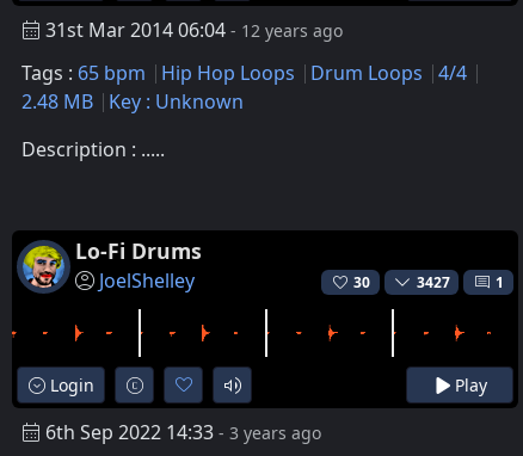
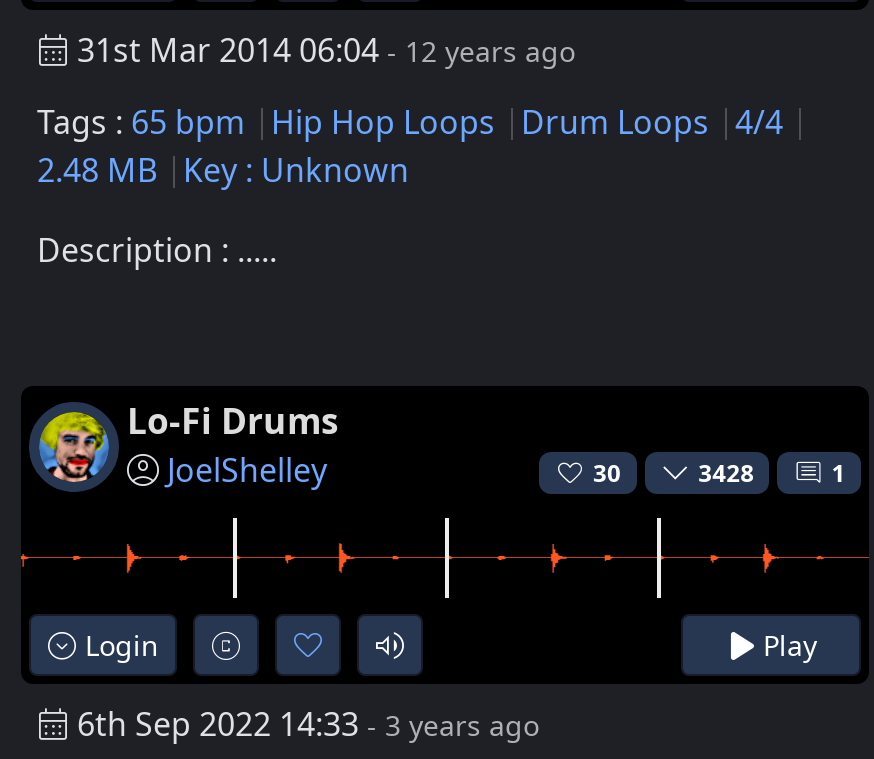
[416,272,450,292] 3427 -> [698,456,754,490] 3428

